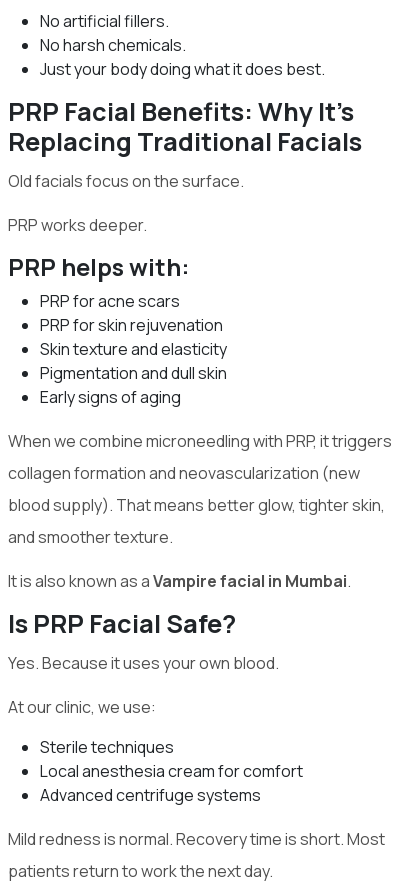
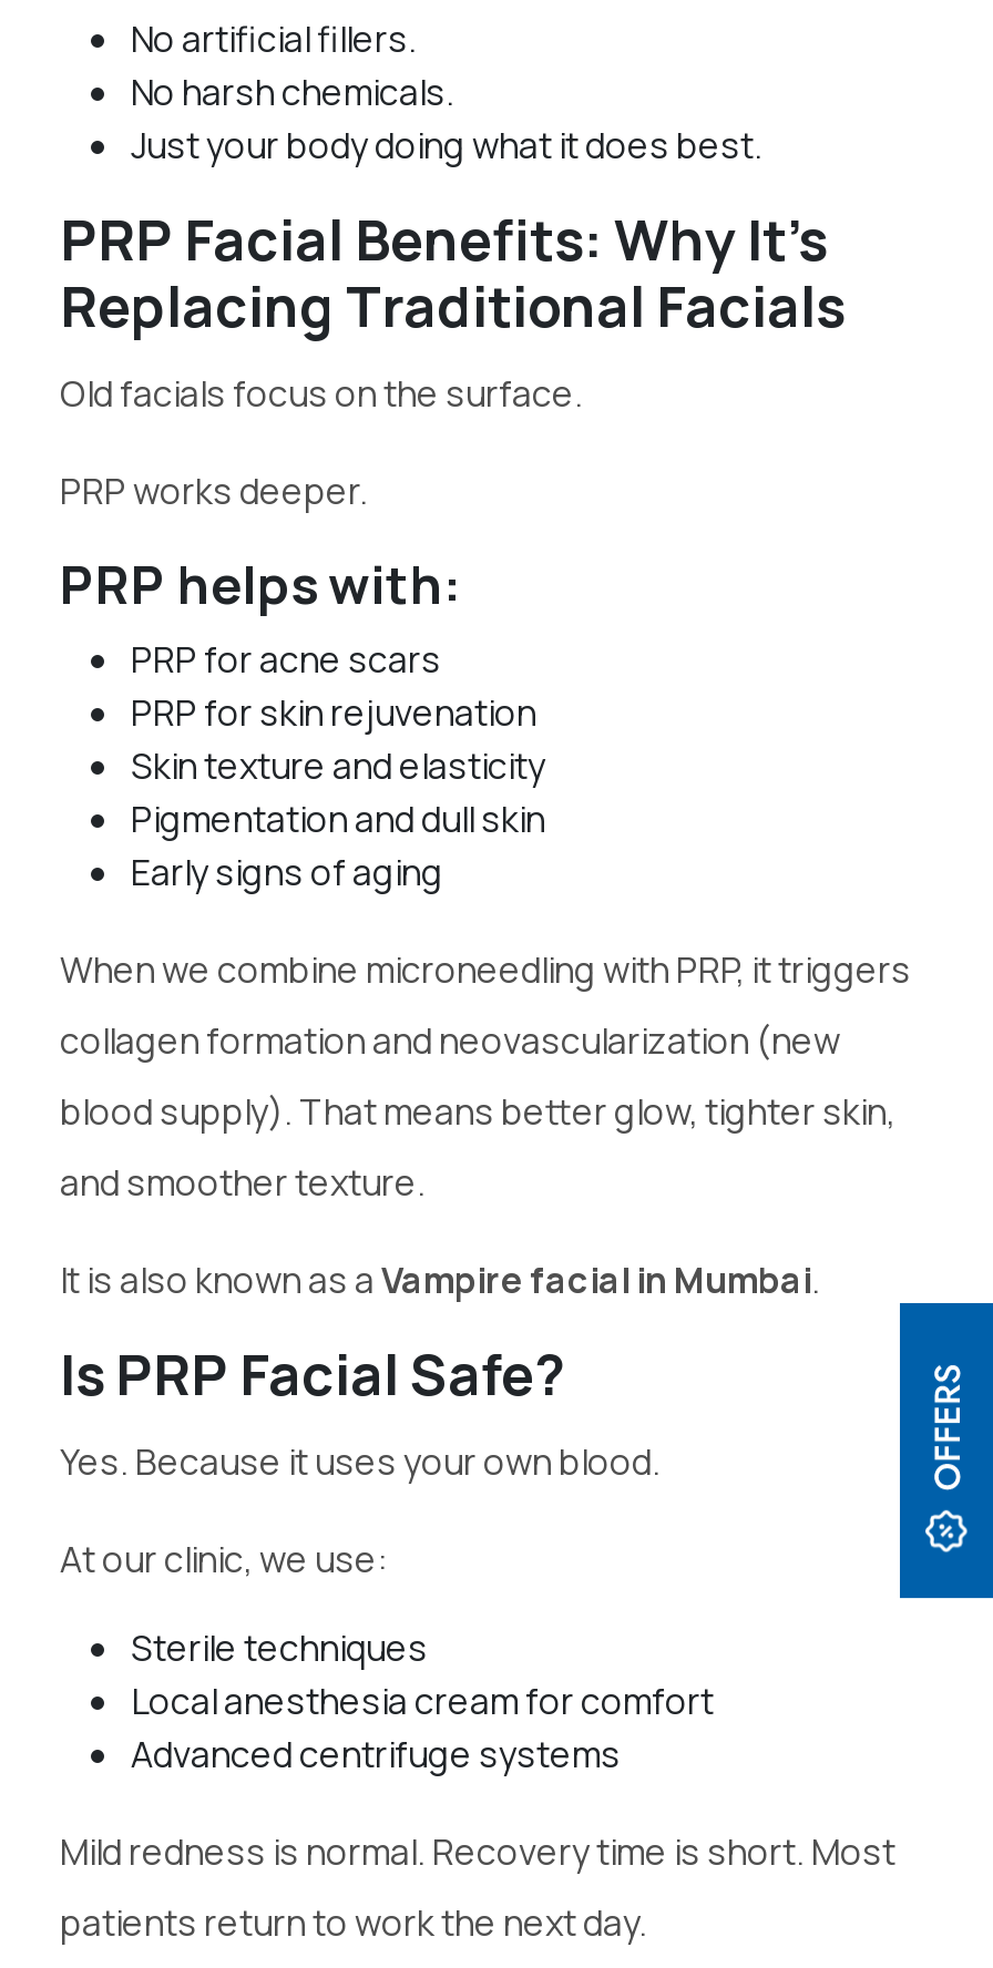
none -> [898,1300,986,1601] [image]

